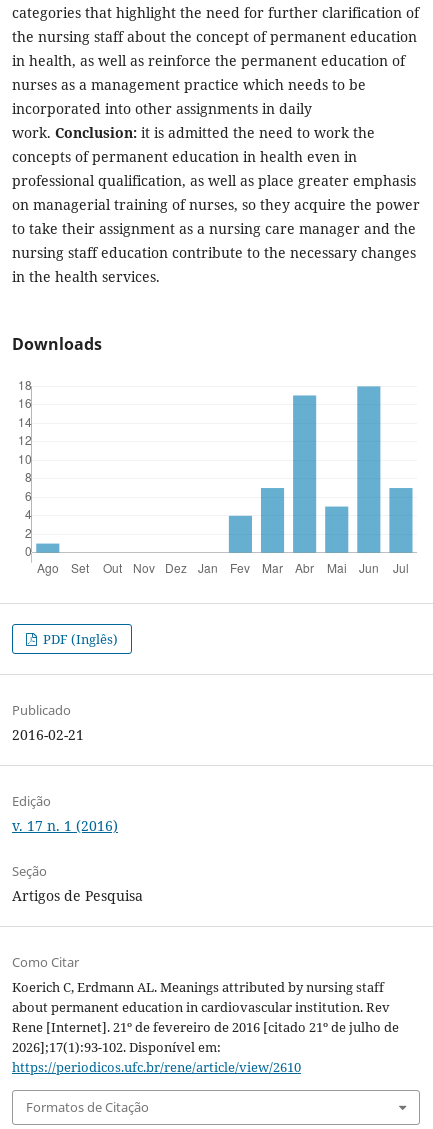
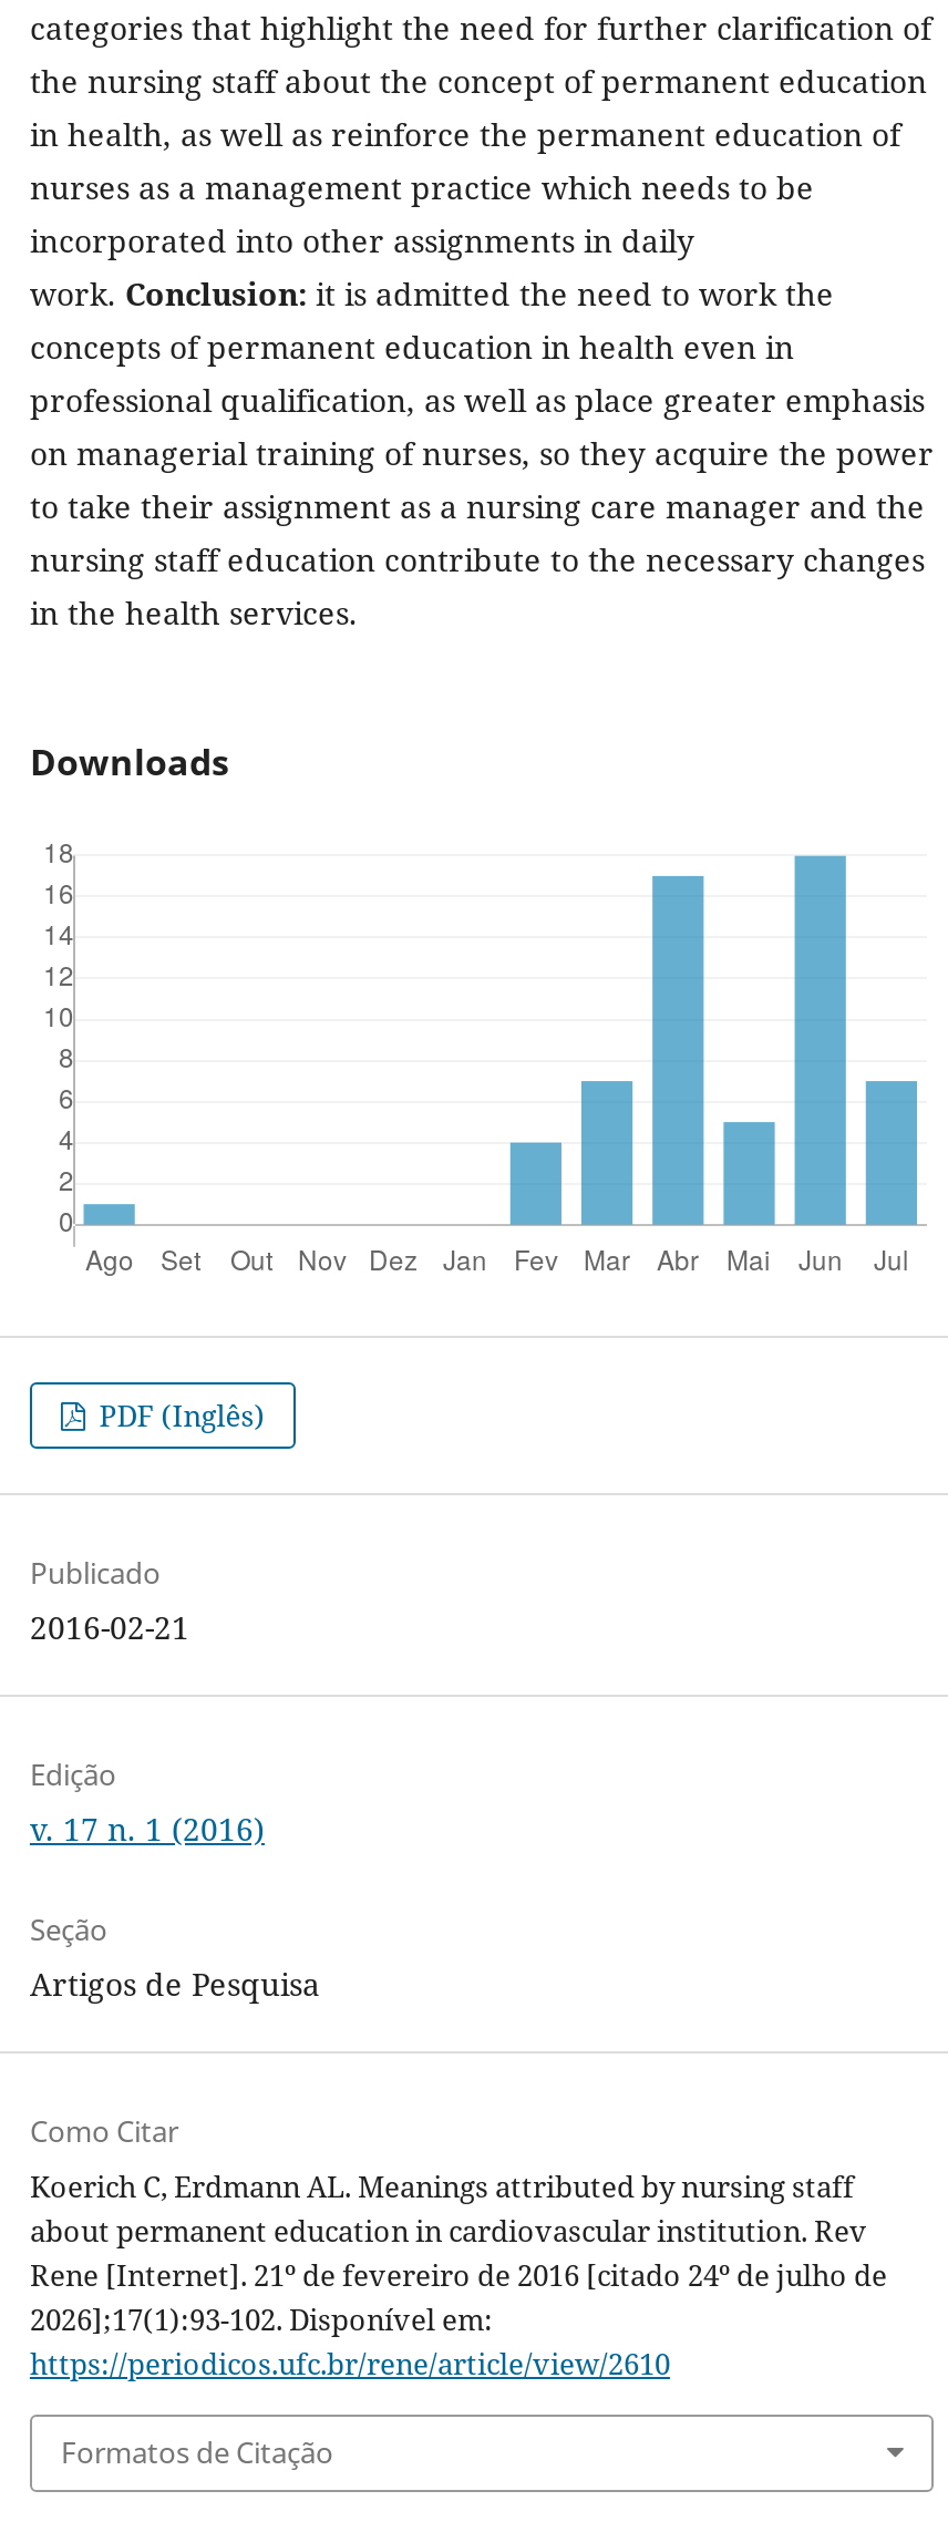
[12,1018,399,1036] Rene [Internet]. 21º de fevereiro de 2016 [citado 21º de julho de -> [30,2256,887,2295] Rene [Internet]. 21º de fevereiro de 2016 [citado 24º de julho de

